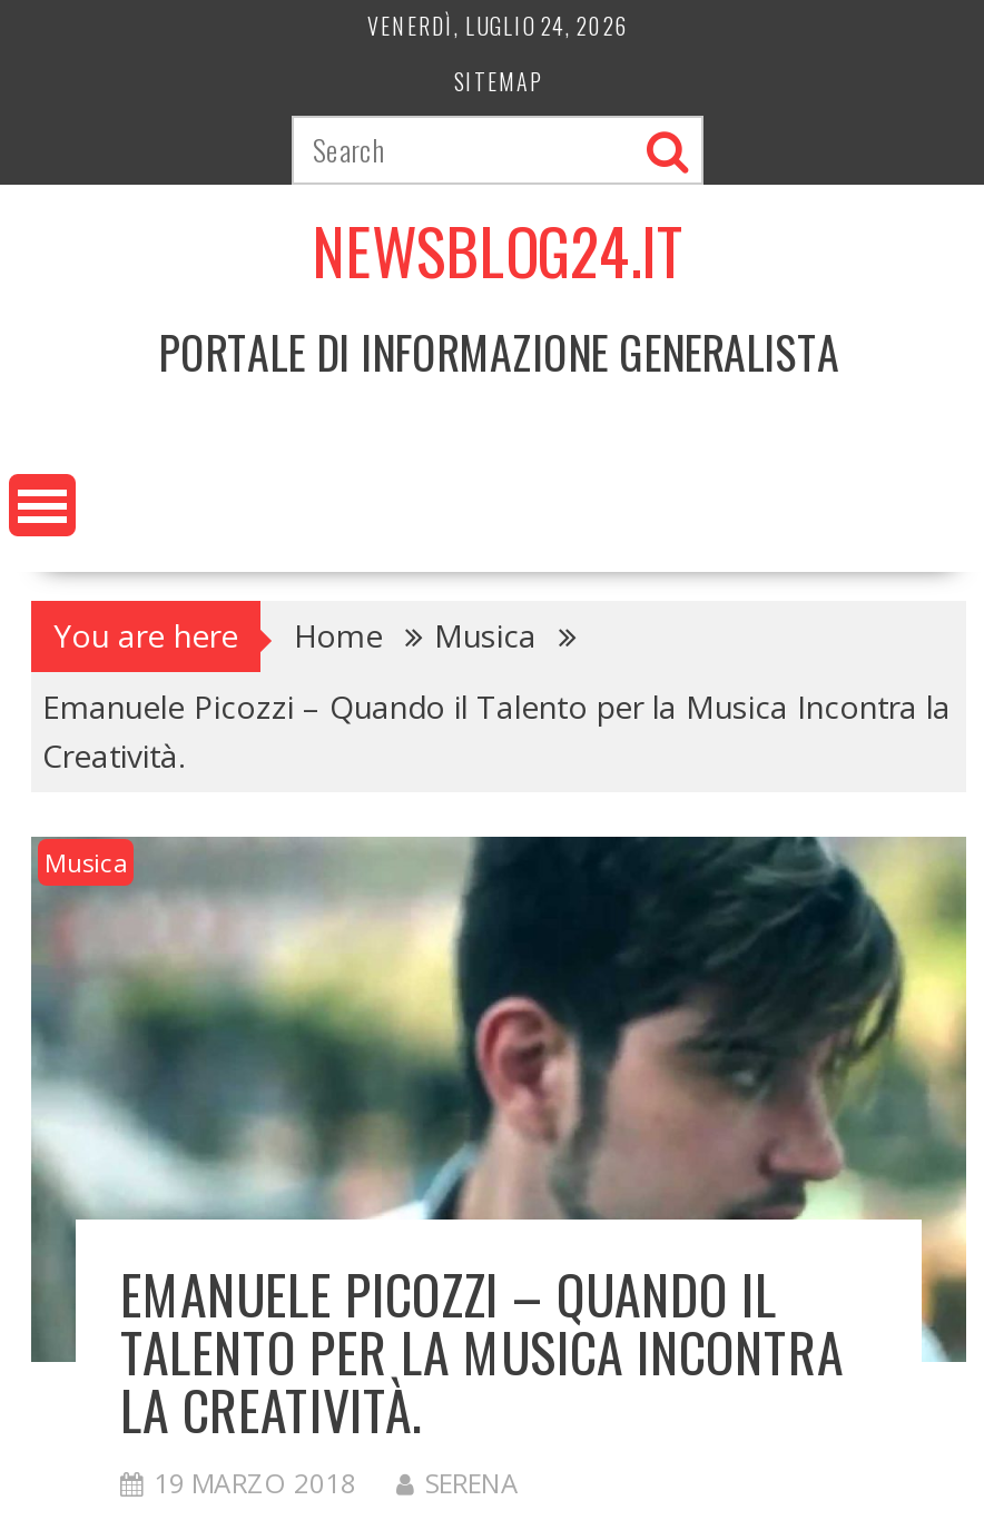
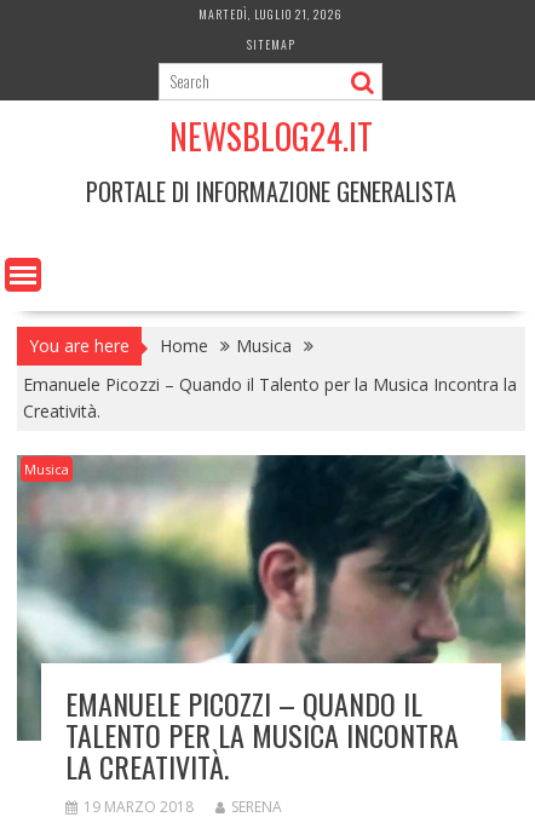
[367,9,630,42] VENERDÌ, LUGLIO 24, 2026 -> [199,5,343,23] MARTEDÌ, LUGLIO 21, 2026

